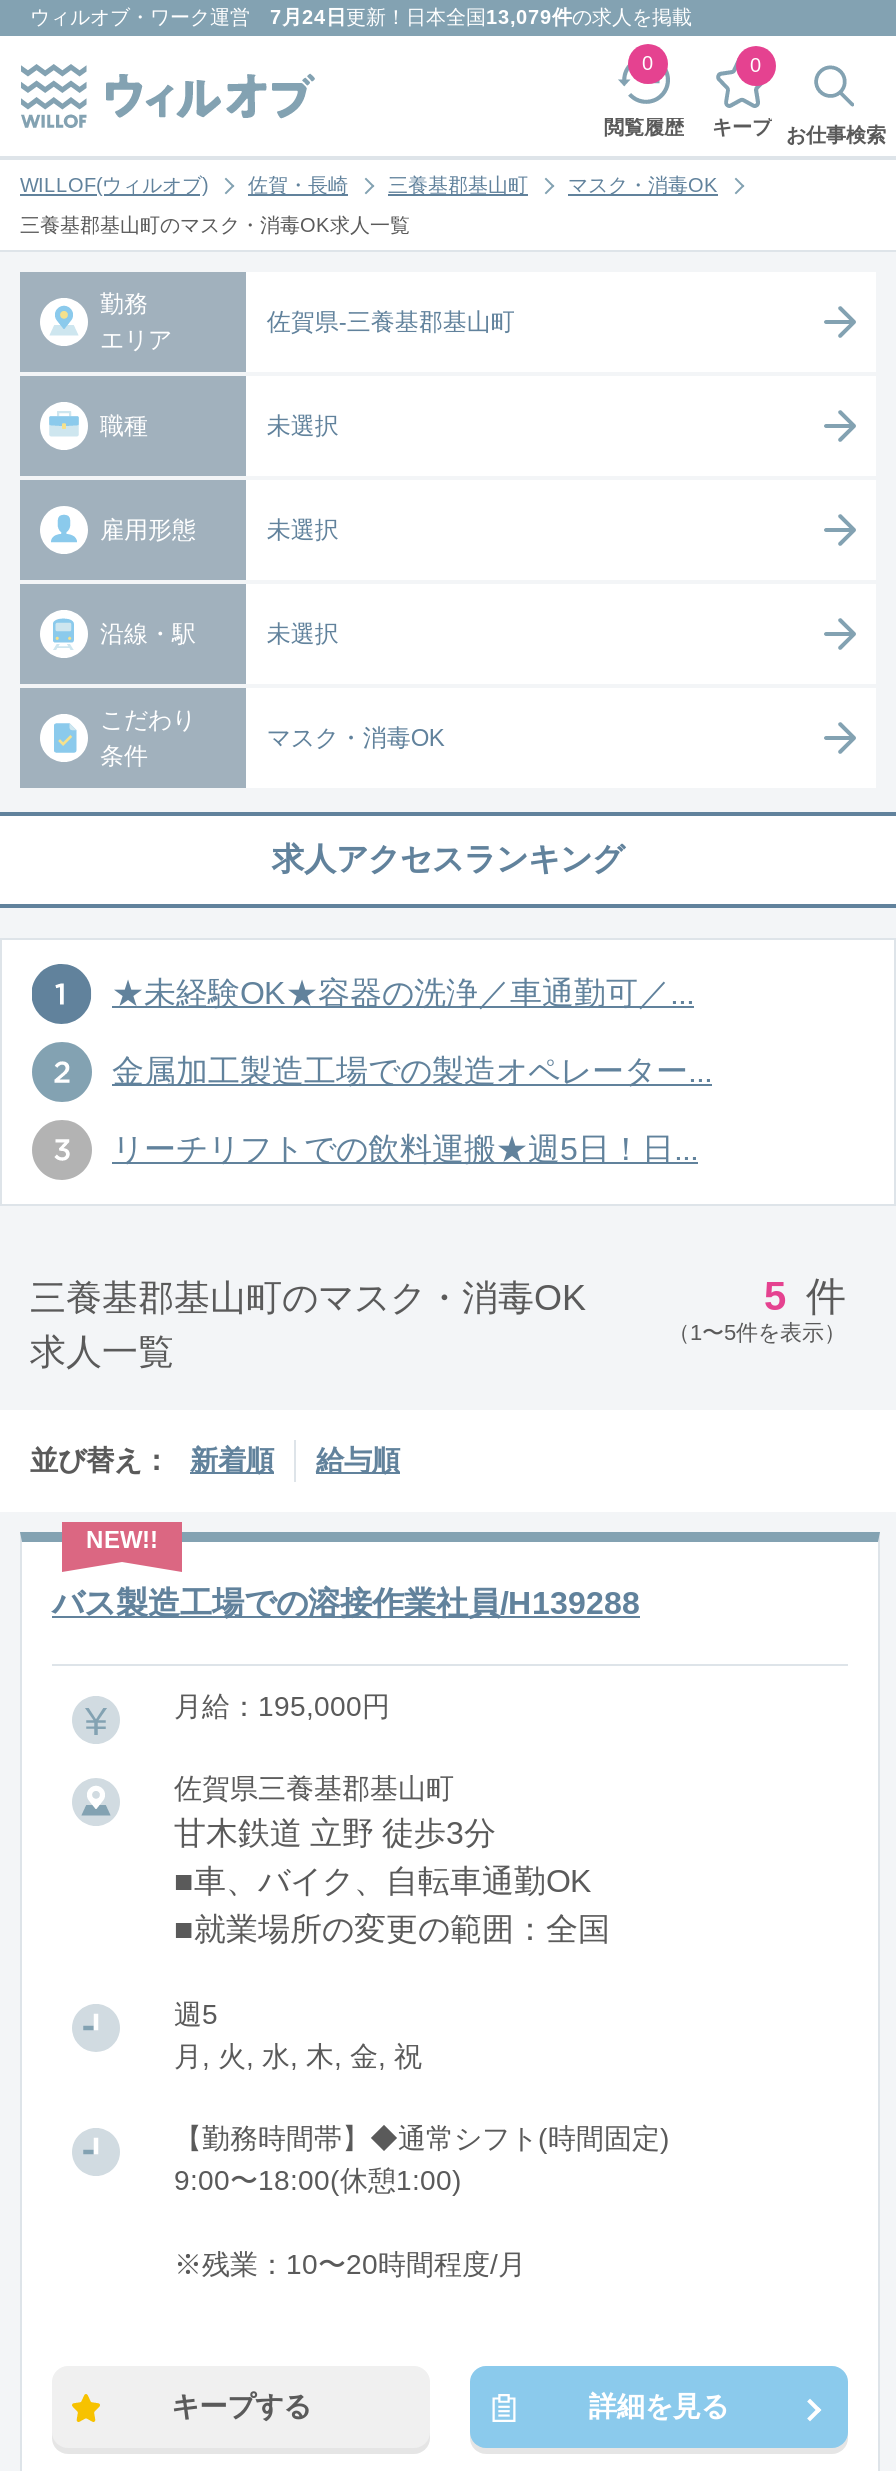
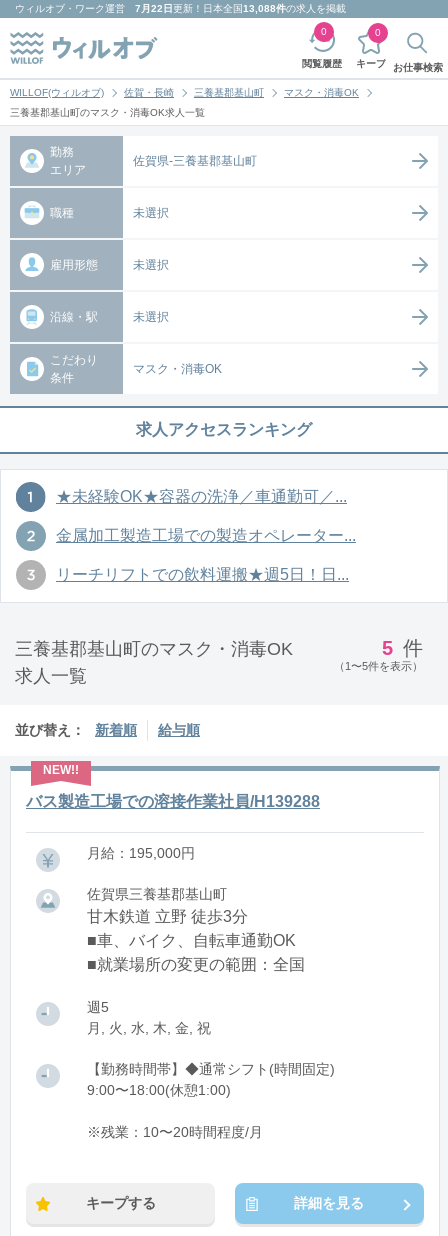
[30,6,692,28] ウィルオブ・ワーク運営7月24日更新！日本全国13,079件の求人を掲載 -> [15,3,346,14] ウィルオブ・ワーク運営7月22日更新！日本全国13,088件の求人を掲載

